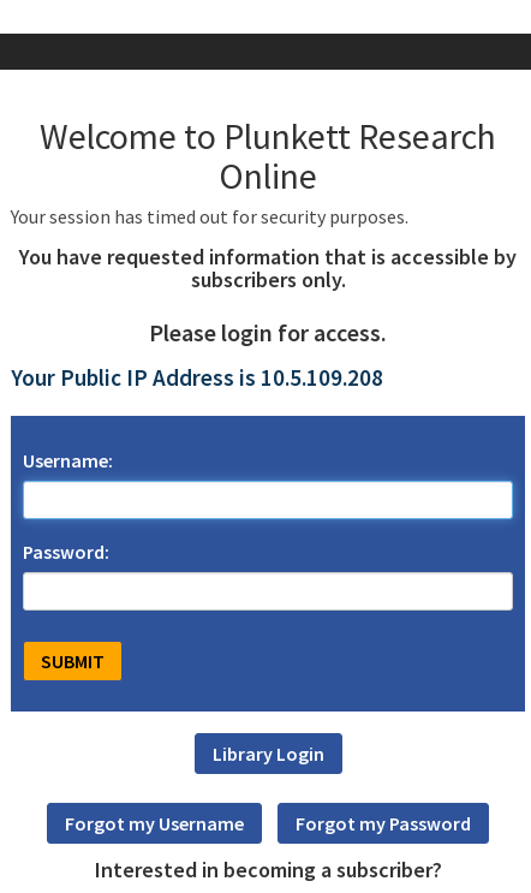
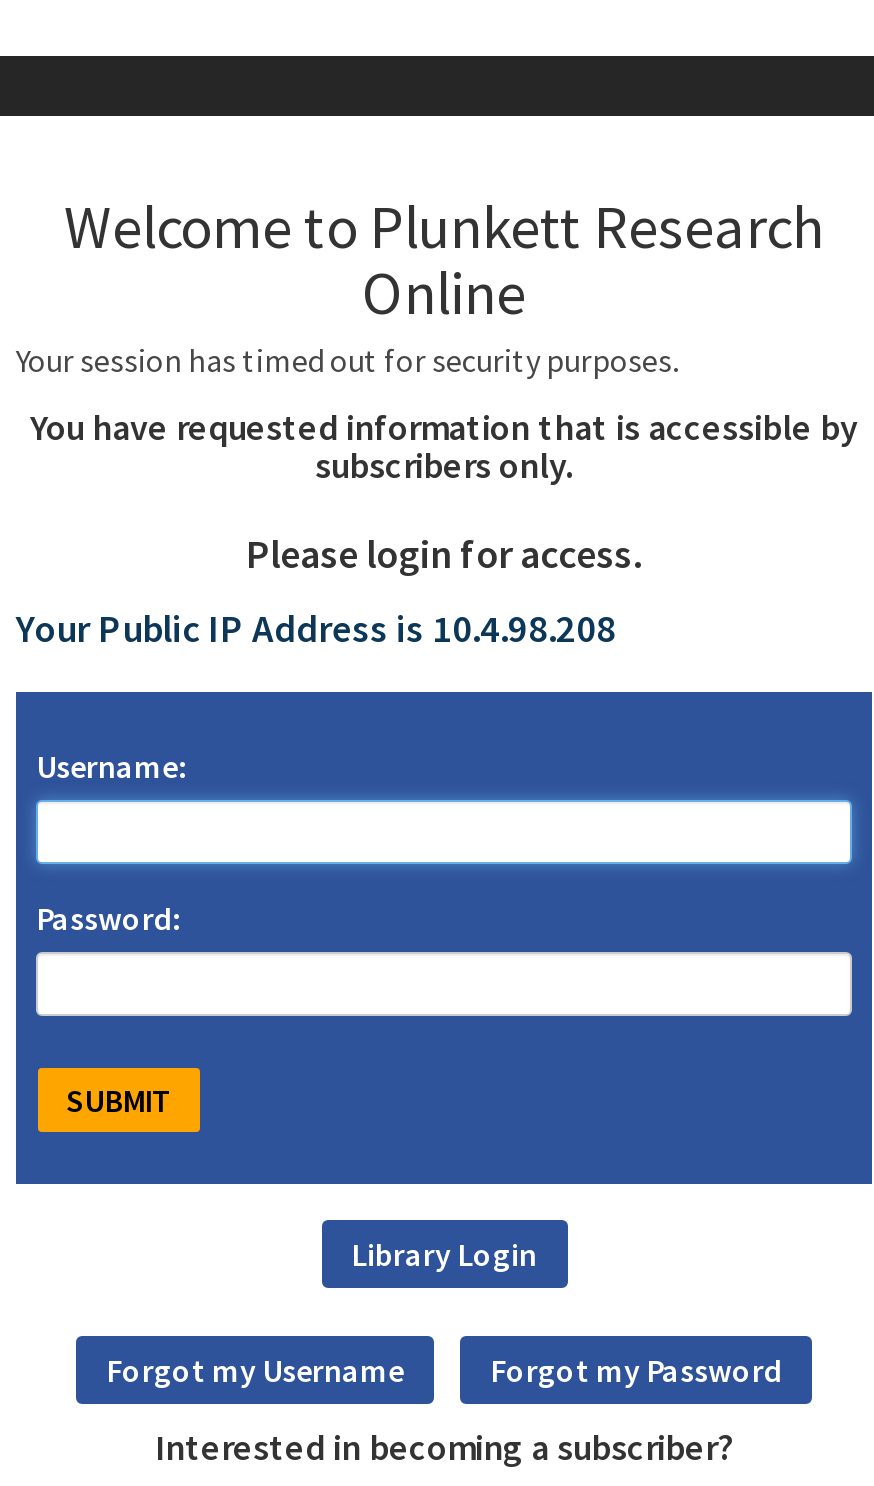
[11,362,383,391] Your Public IP Address is 10.5.109.208 -> [16,603,616,651] Your Public IP Address is 10.4.98.208

